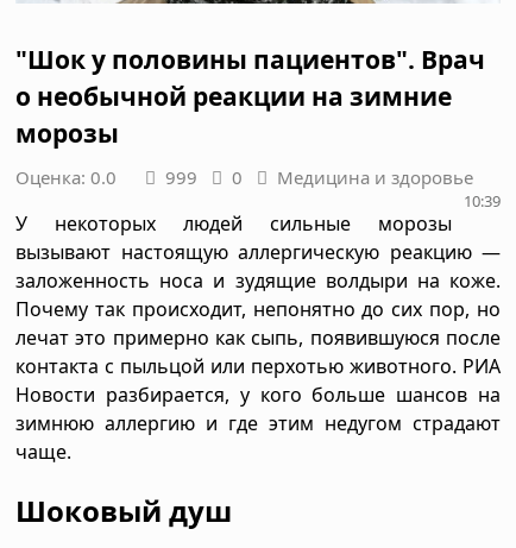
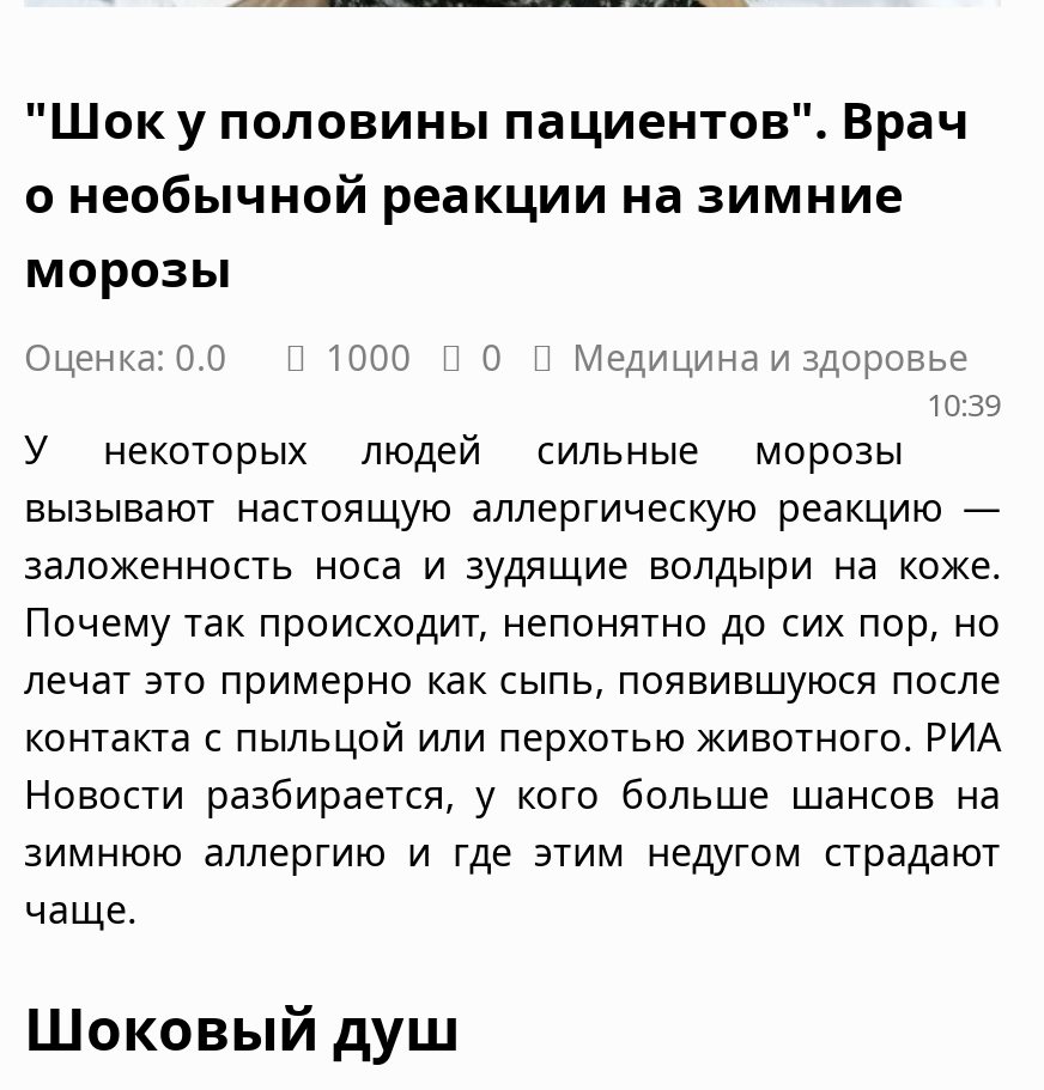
[15,165,473,189] Оценка: 0.0 999 0 Медицина и здоровье -> [24,332,967,380] Оценка: 0.0 1000 0 Медицина и здоровье

